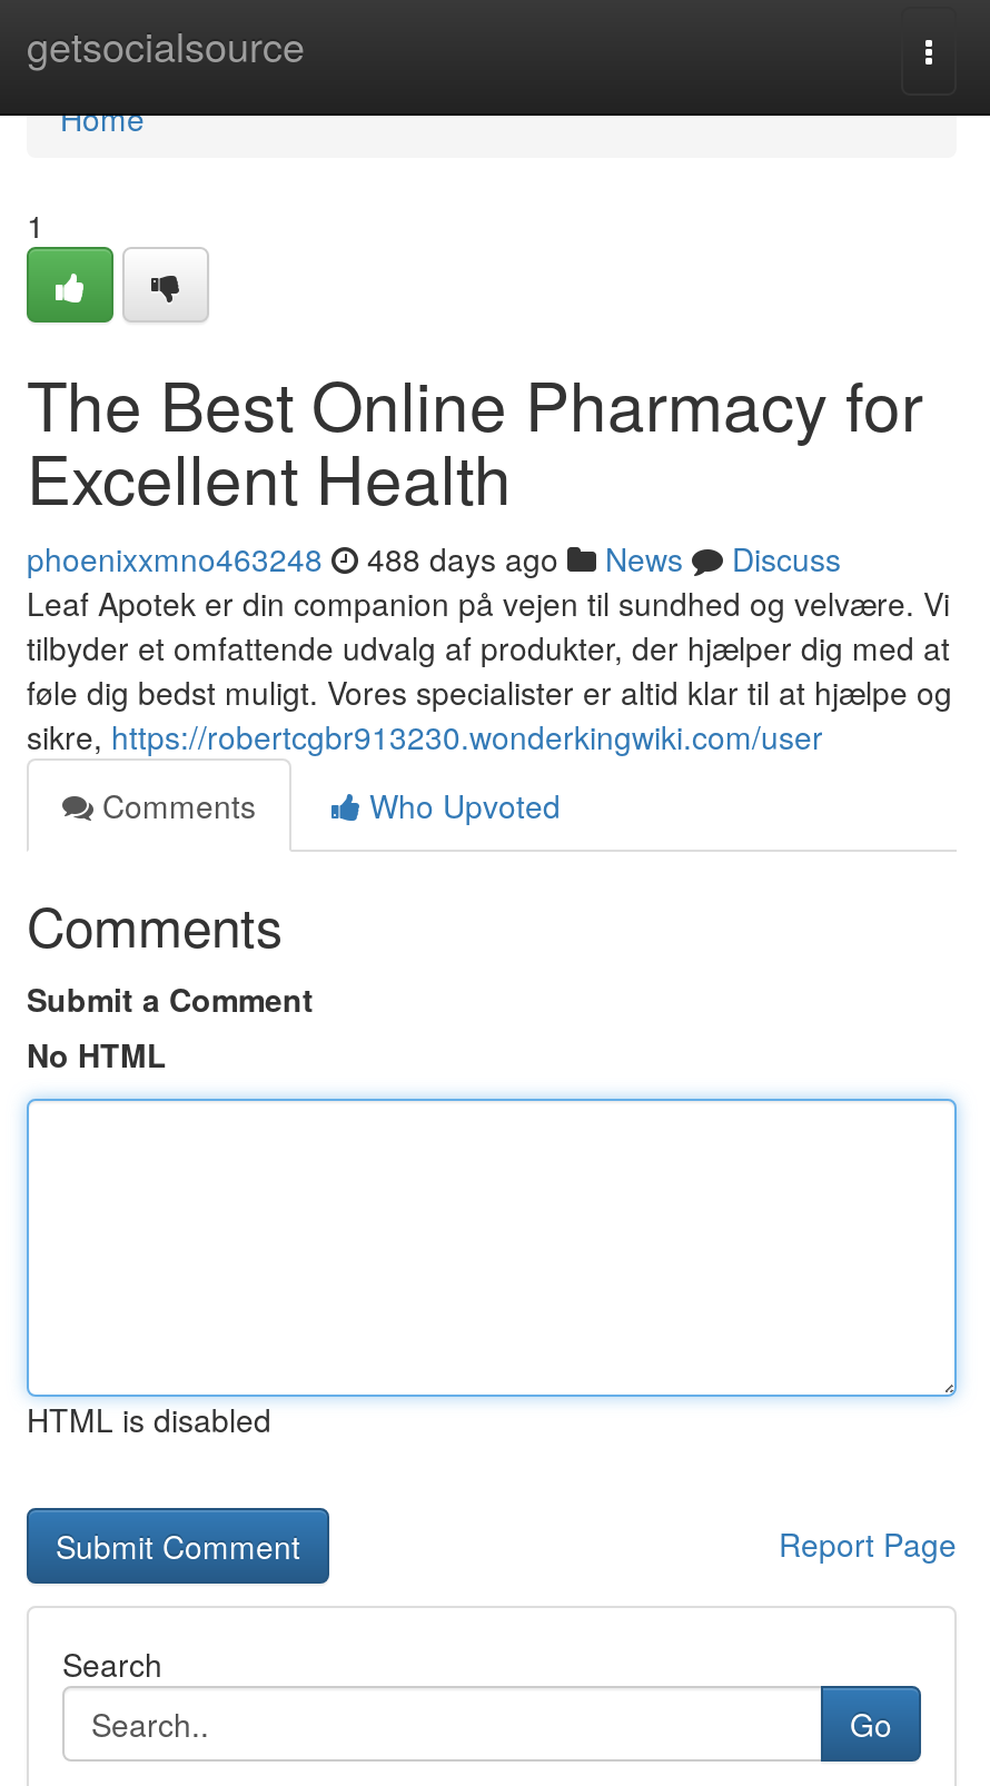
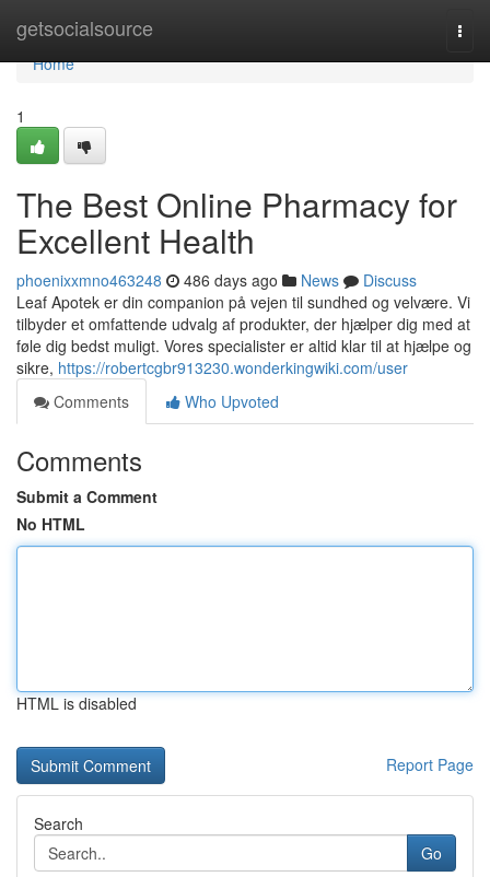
[27,536,841,581] phoenixxmno463248 488 days ago News Discuss -> [16,269,417,291] phoenixxmno463248 486 days ago News Discuss

